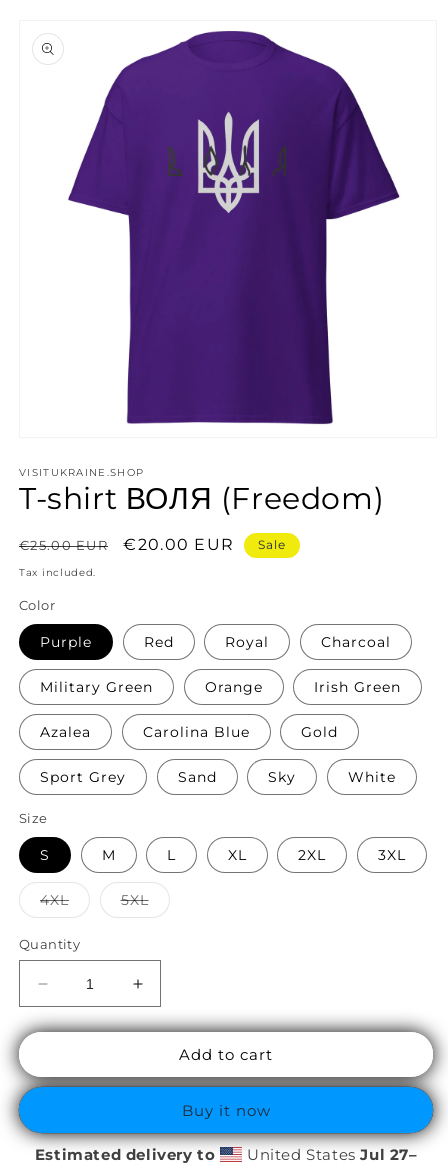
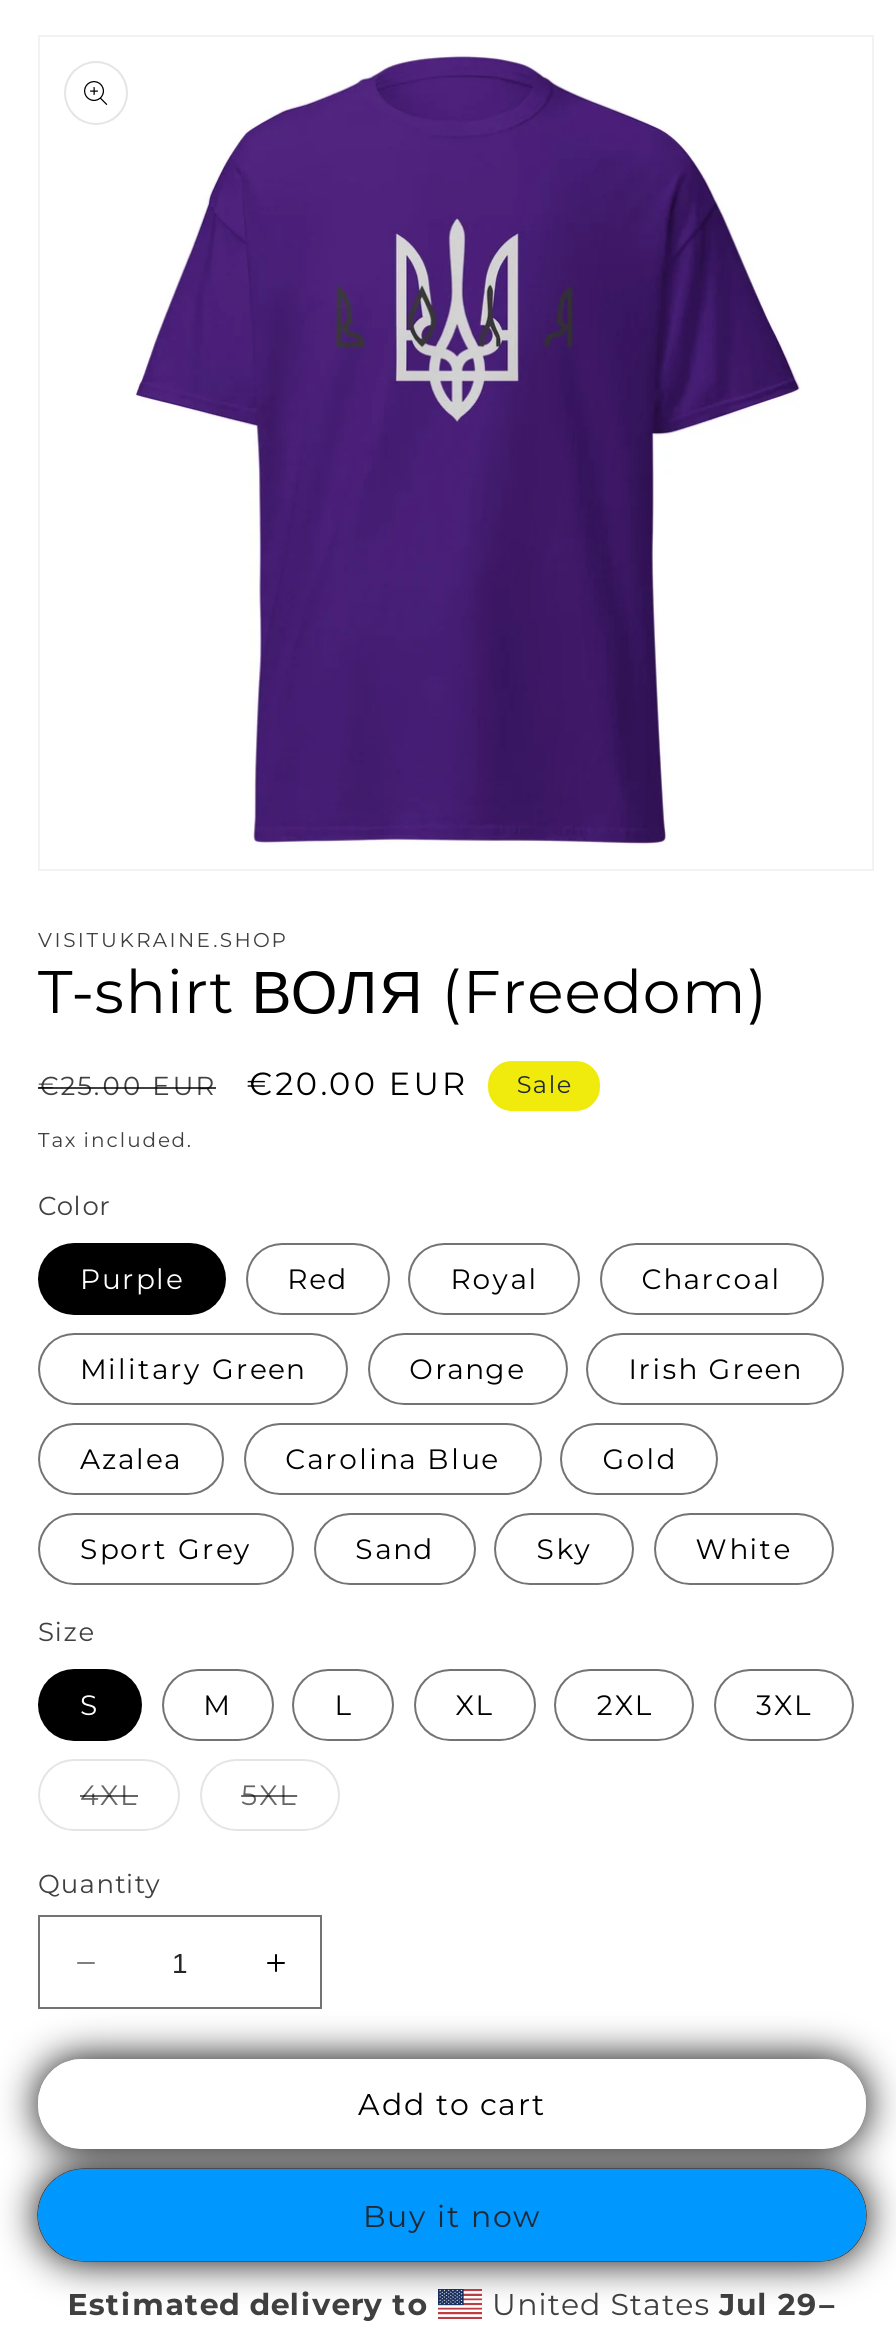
[242,1145,417,1164] United States Jul 27– -> [483,2285,837,2323] United States Jul 29–

